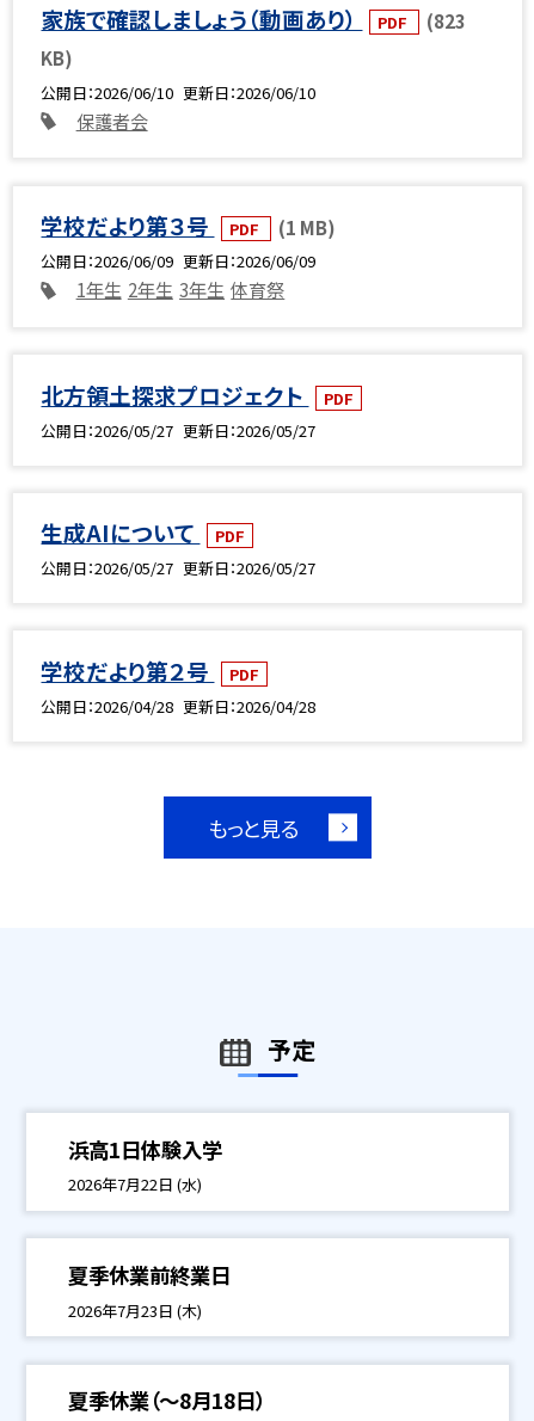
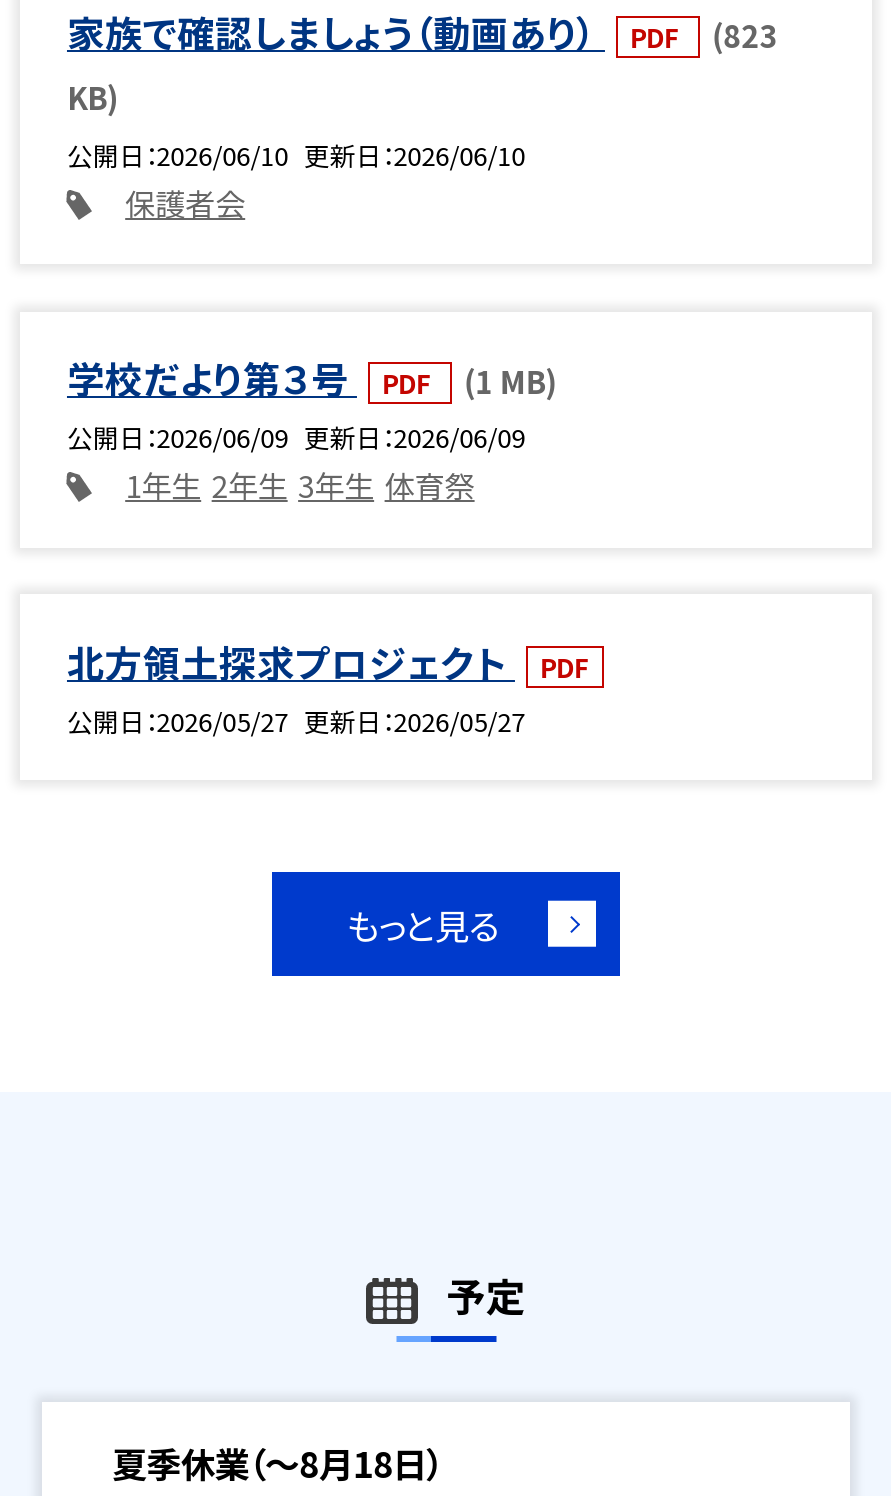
[41,516,315,718] 生成AIについて | PDF | 公開日 2026/05/27 更新日 2026/05/27 | 学校だより第２号 | PDF | 公開日 2026/04/28 更新日 2026/04/28 -> none
[68,1134,231,1321] 浜高1日体験入学 | 2026年7月22日 (水) | 夏季休業前終業日 | 2026年7月23日 (木) -> none

